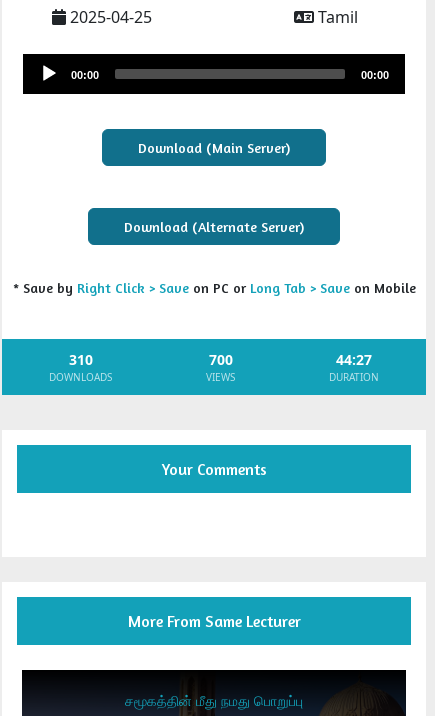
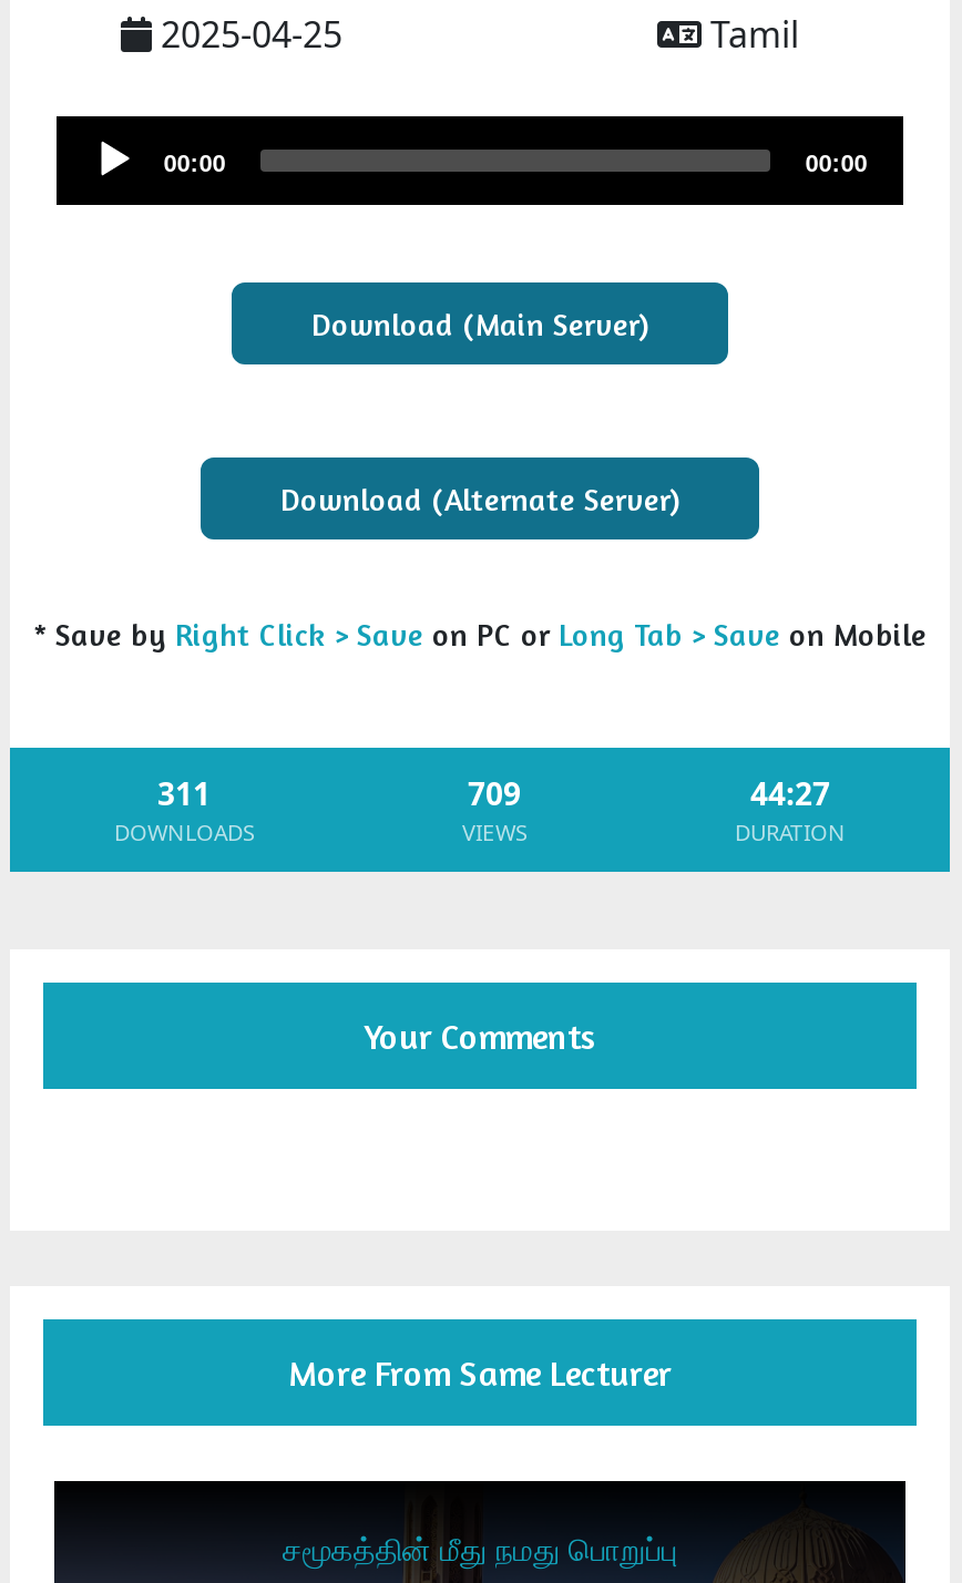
[68,350,92,369] 310 -> [157,773,211,815] 311
[208,350,232,369] 700 -> [468,773,521,815] 709

